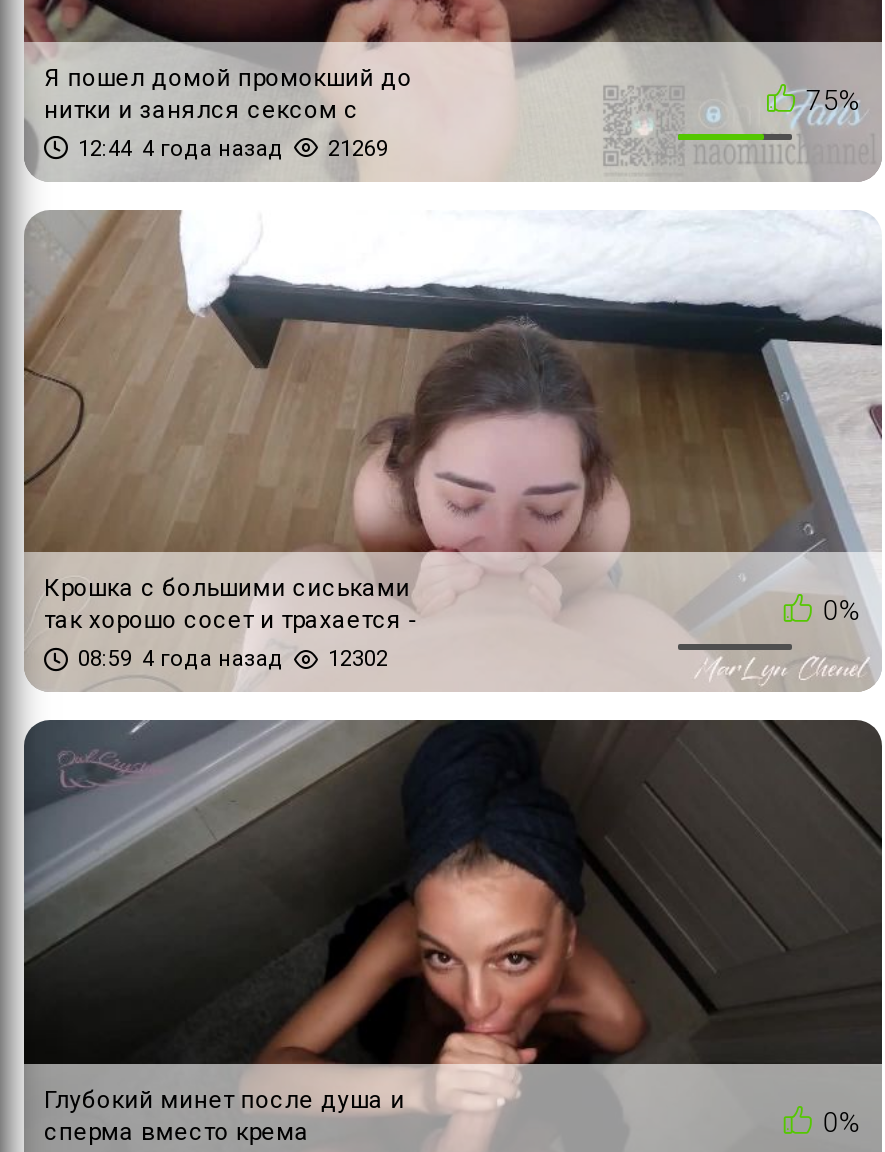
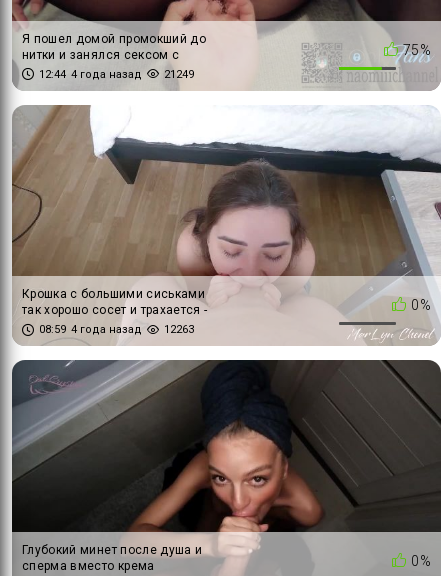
[328,136,388,162] 21269 -> [164,68,194,81] 21249
[328,646,388,672] 12302 -> [164,323,194,336] 12263

